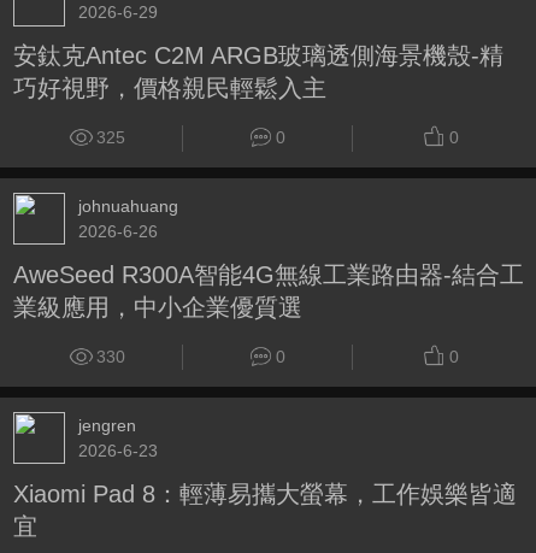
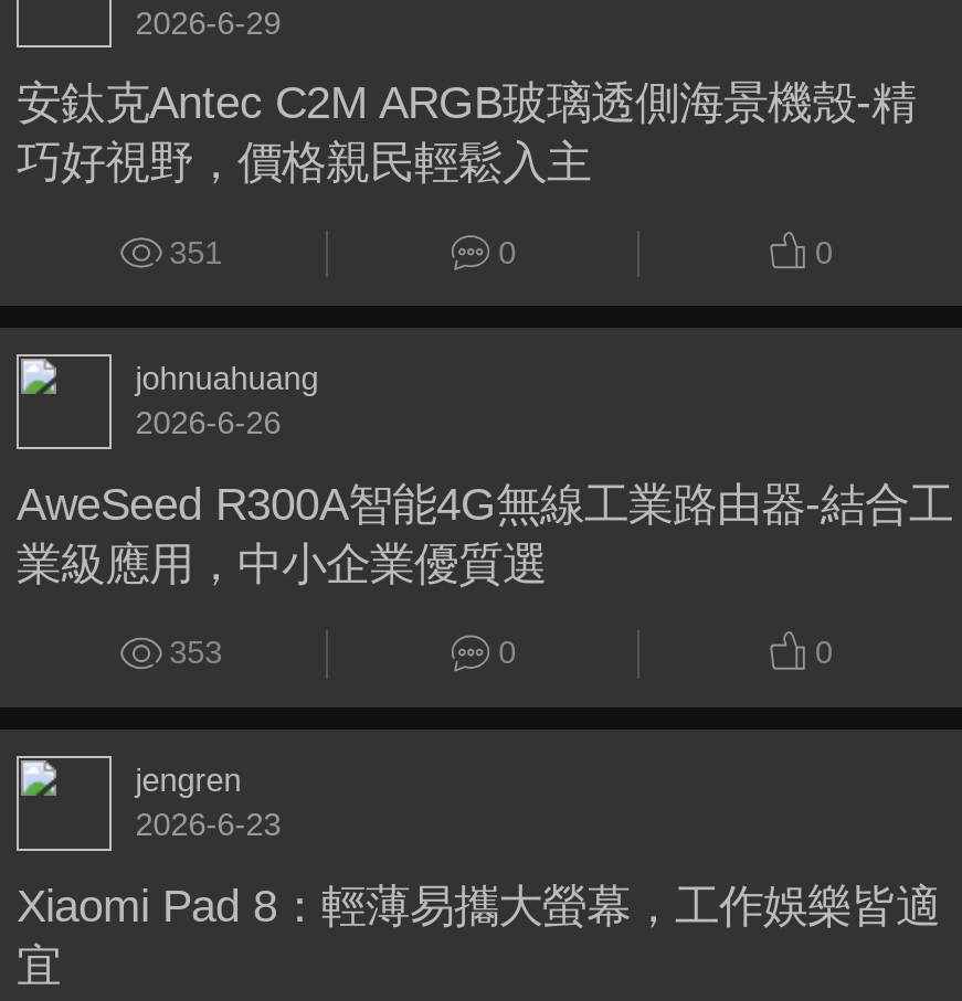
[97,128,126,147] 325 -> [169,234,222,270] 351
[97,347,126,366] 330 -> [169,635,222,671] 353

